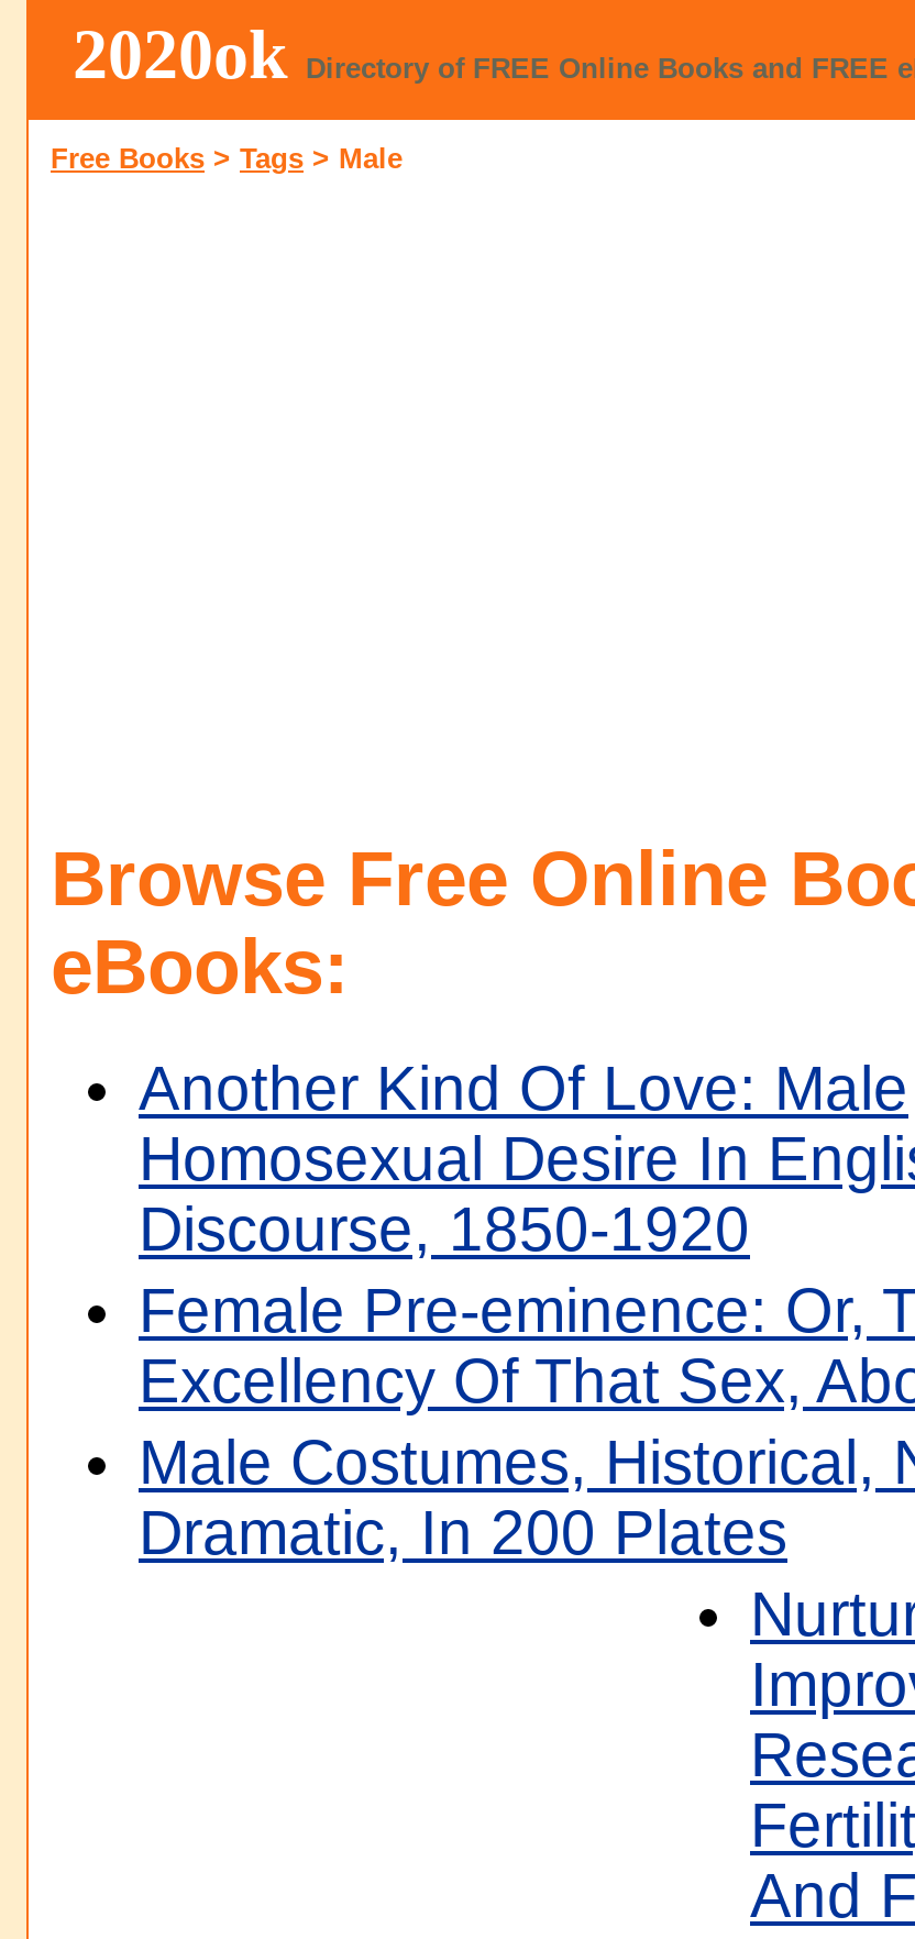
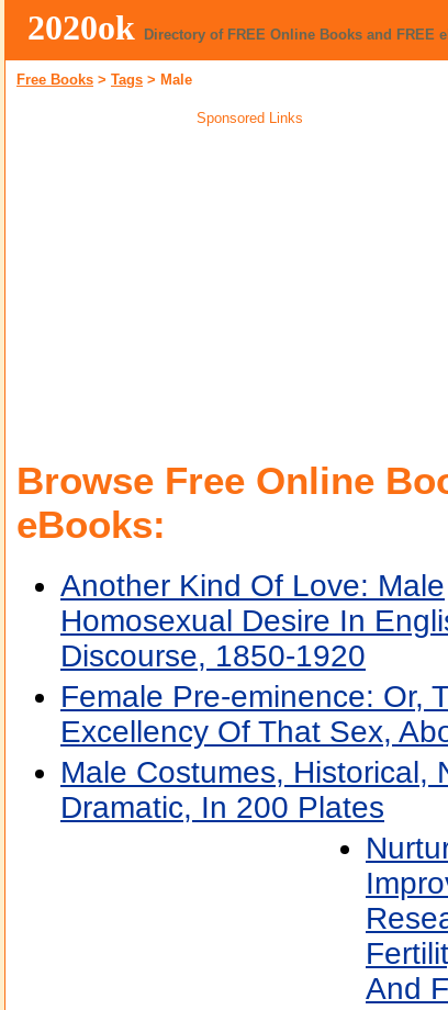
none -> [197,110,303,126] Sponsored Links

